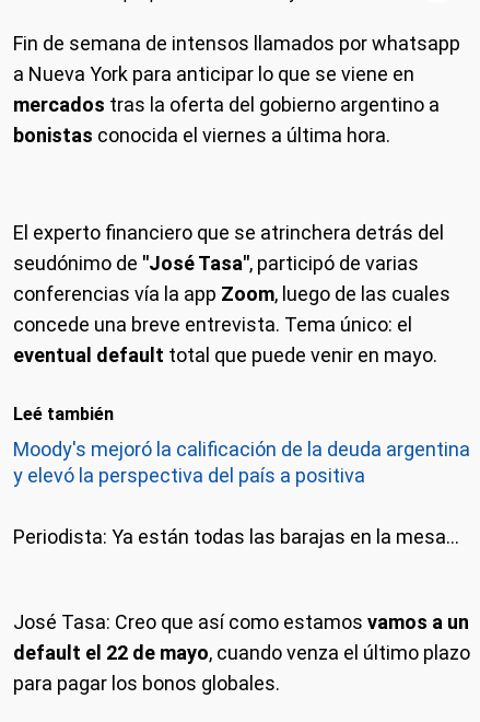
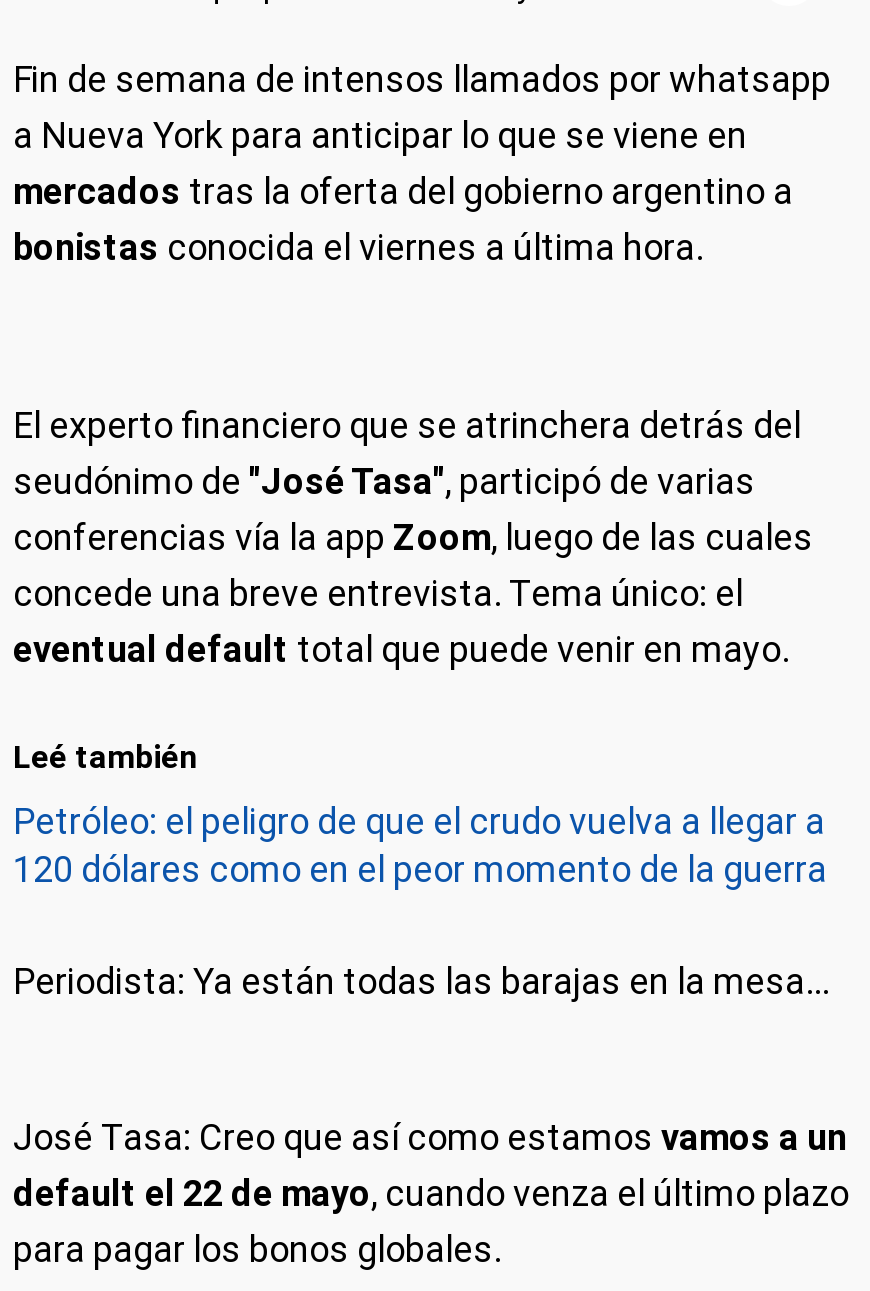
[13,438,470,487] Moody's mejoró la calificación de la deuda argentina | y elevó la perspectiva del país a positiva -> [13,800,827,890] Petróleo: el peligro de que el crudo vuelva a llegar a | 120 dólares como en el peor momento de la guerra

